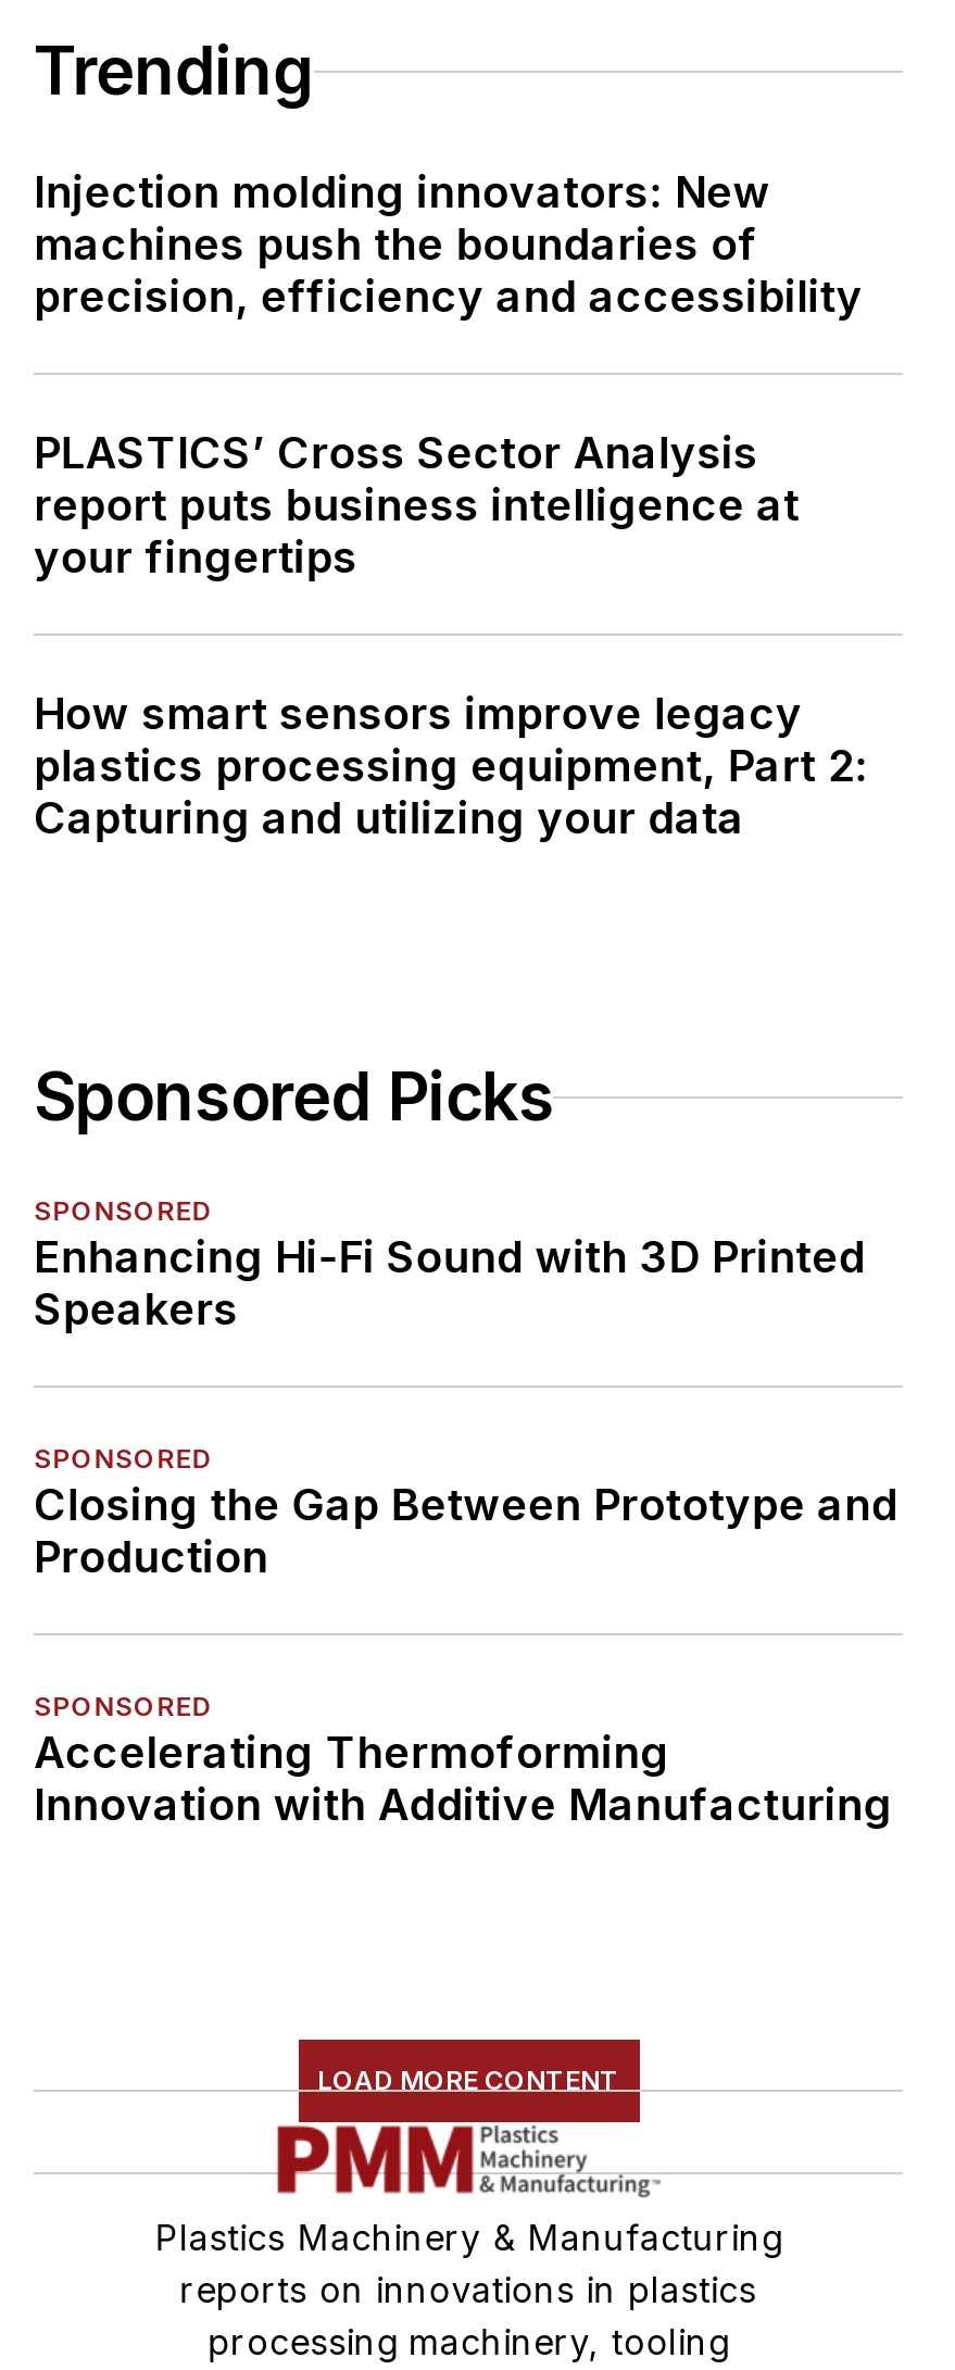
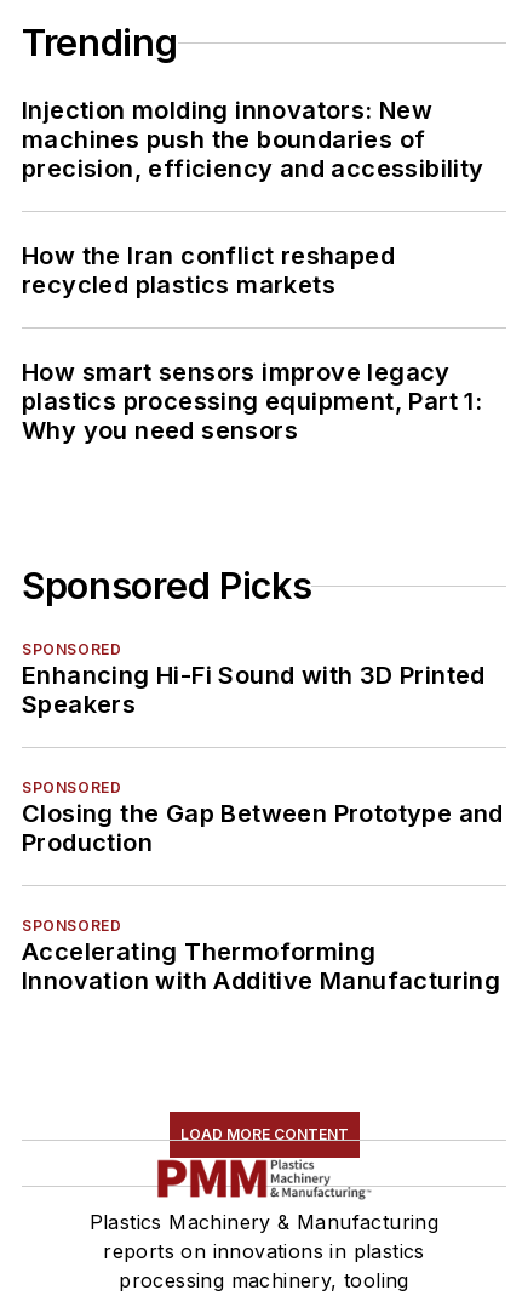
[34,428,799,584] PLASTICS’ Cross Sector Analysis | report puts business intelligence at | your fingertips -> [22,242,395,300] How the Iran conflict reshaped | recycled plastics markets
[34,741,869,845] plastics processing equipment, Part 2: | Capturing and utilizing your data -> [22,387,482,445] plastics processing equipment, Part 1: | Why you need sensors

